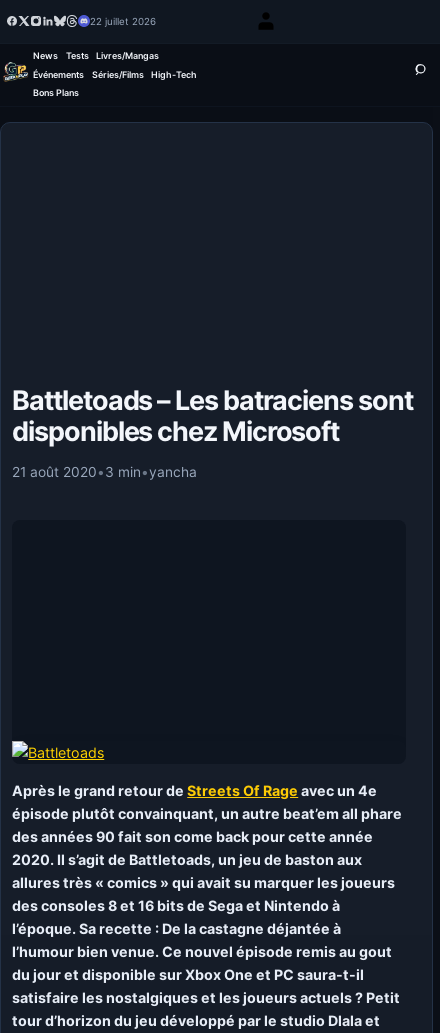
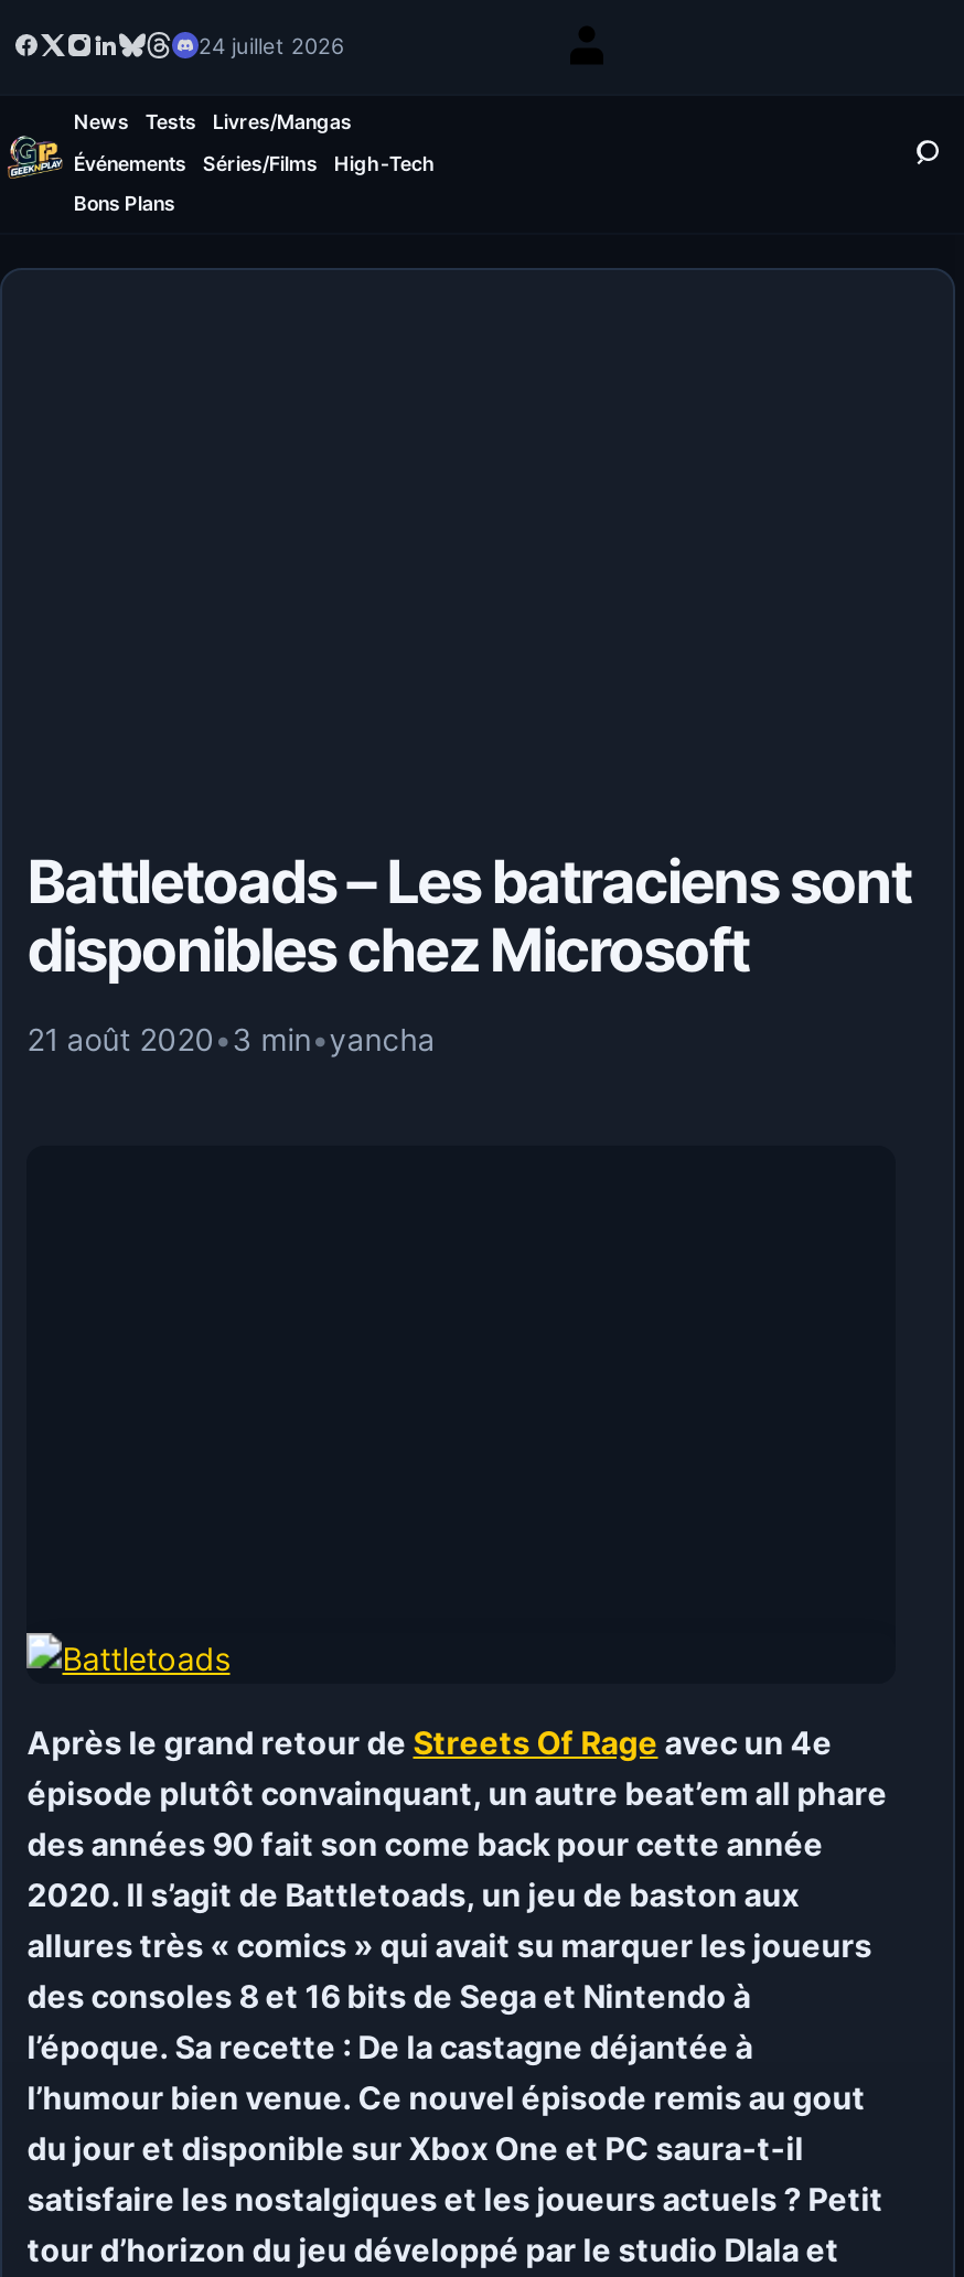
[90,15,156,26] 22 juillet 2026 -> [199,33,344,57] 24 juillet 2026

